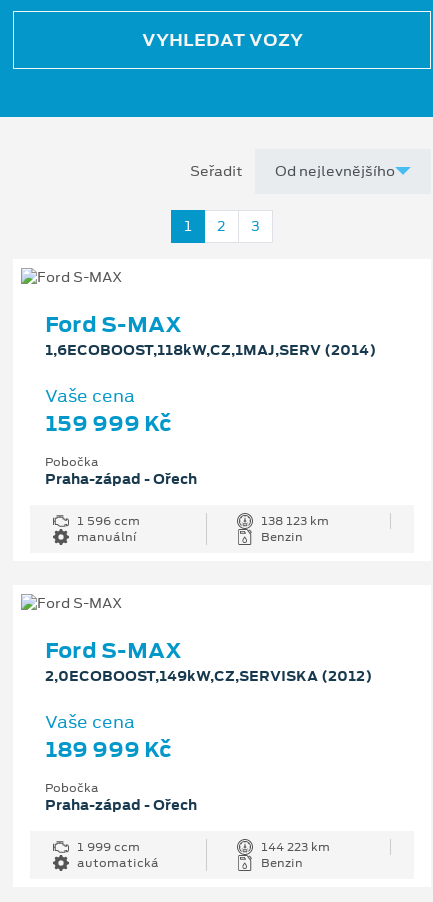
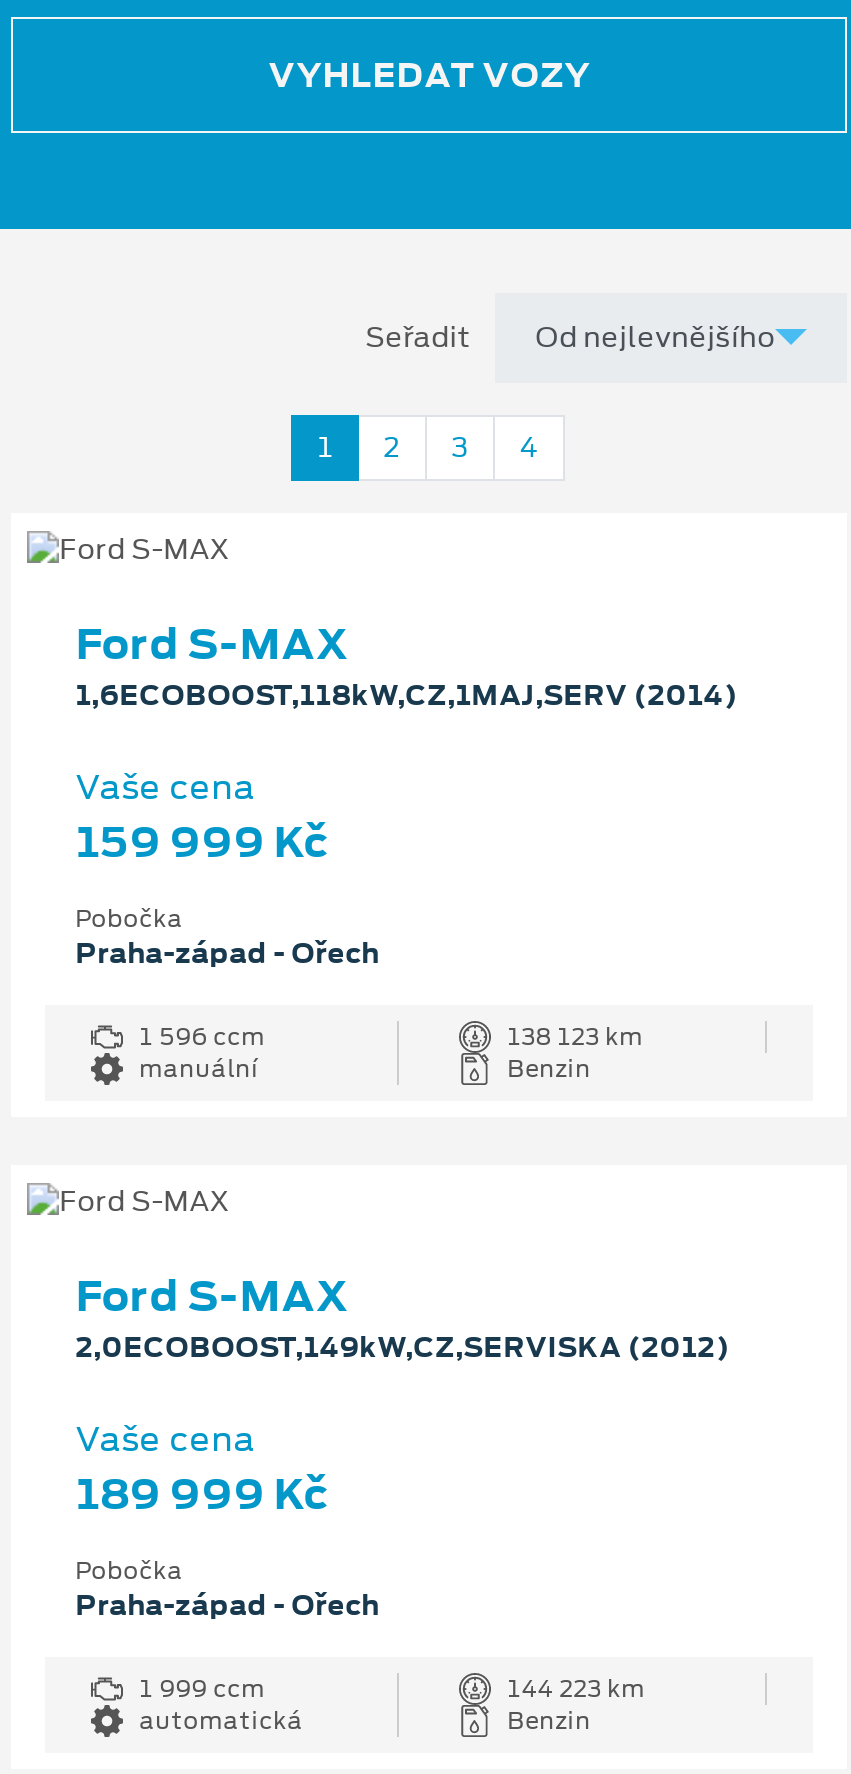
none -> [519,427,539,467] 4

